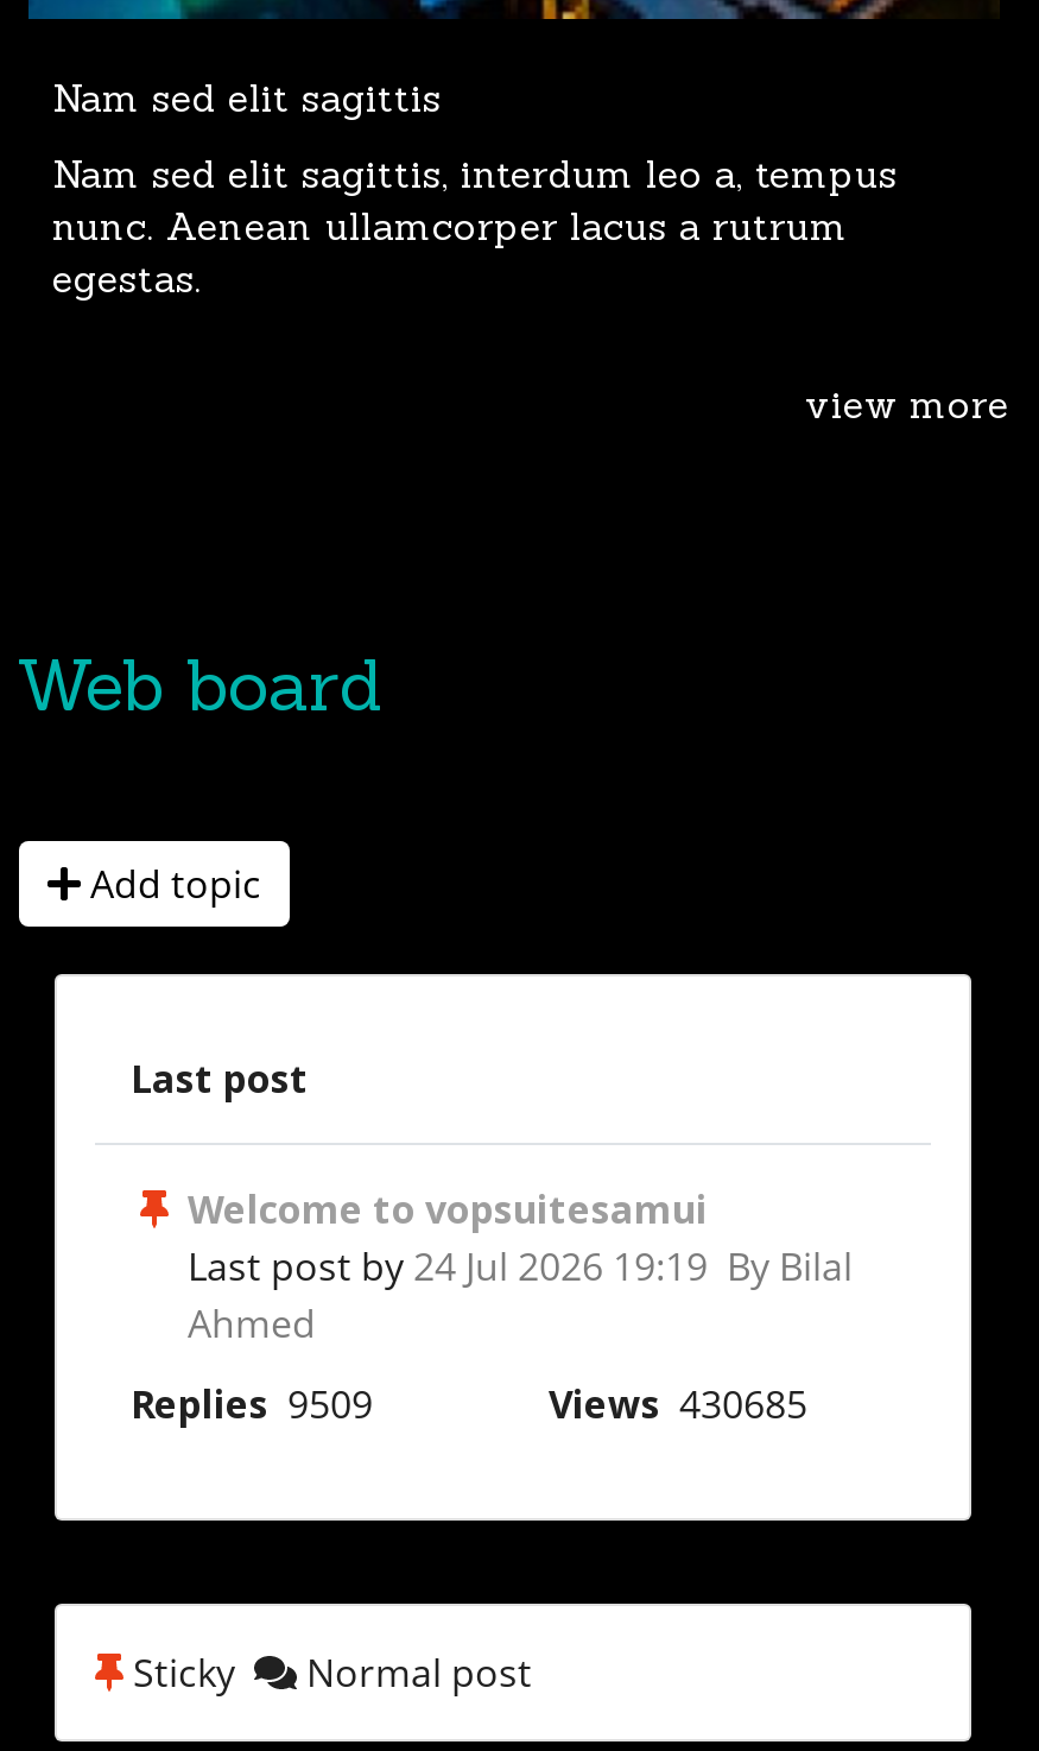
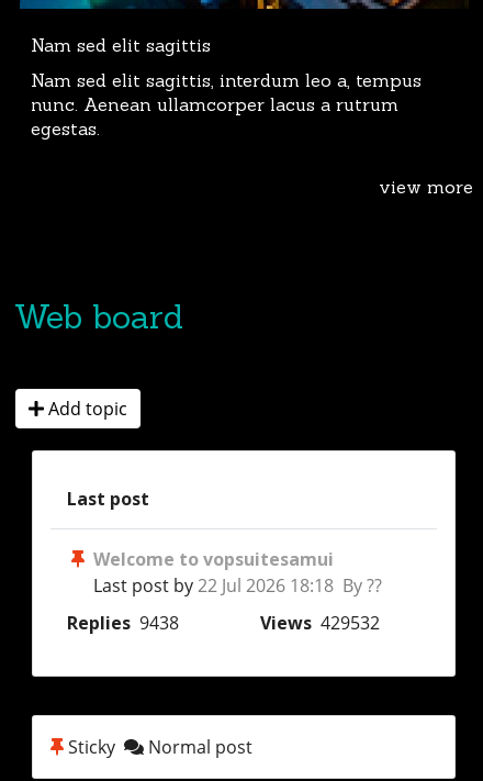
[188,1241,853,1350] Last post by 24 Jul 2026 19:19 By Bilal | Ahmed -> [93,574,382,598] Last post by 22 Jul 2026 18:18 By ??
[131,1379,807,1431] Replies 9509 | Views 430685 -> [67,611,380,635] Replies 9438 | Views 429532

